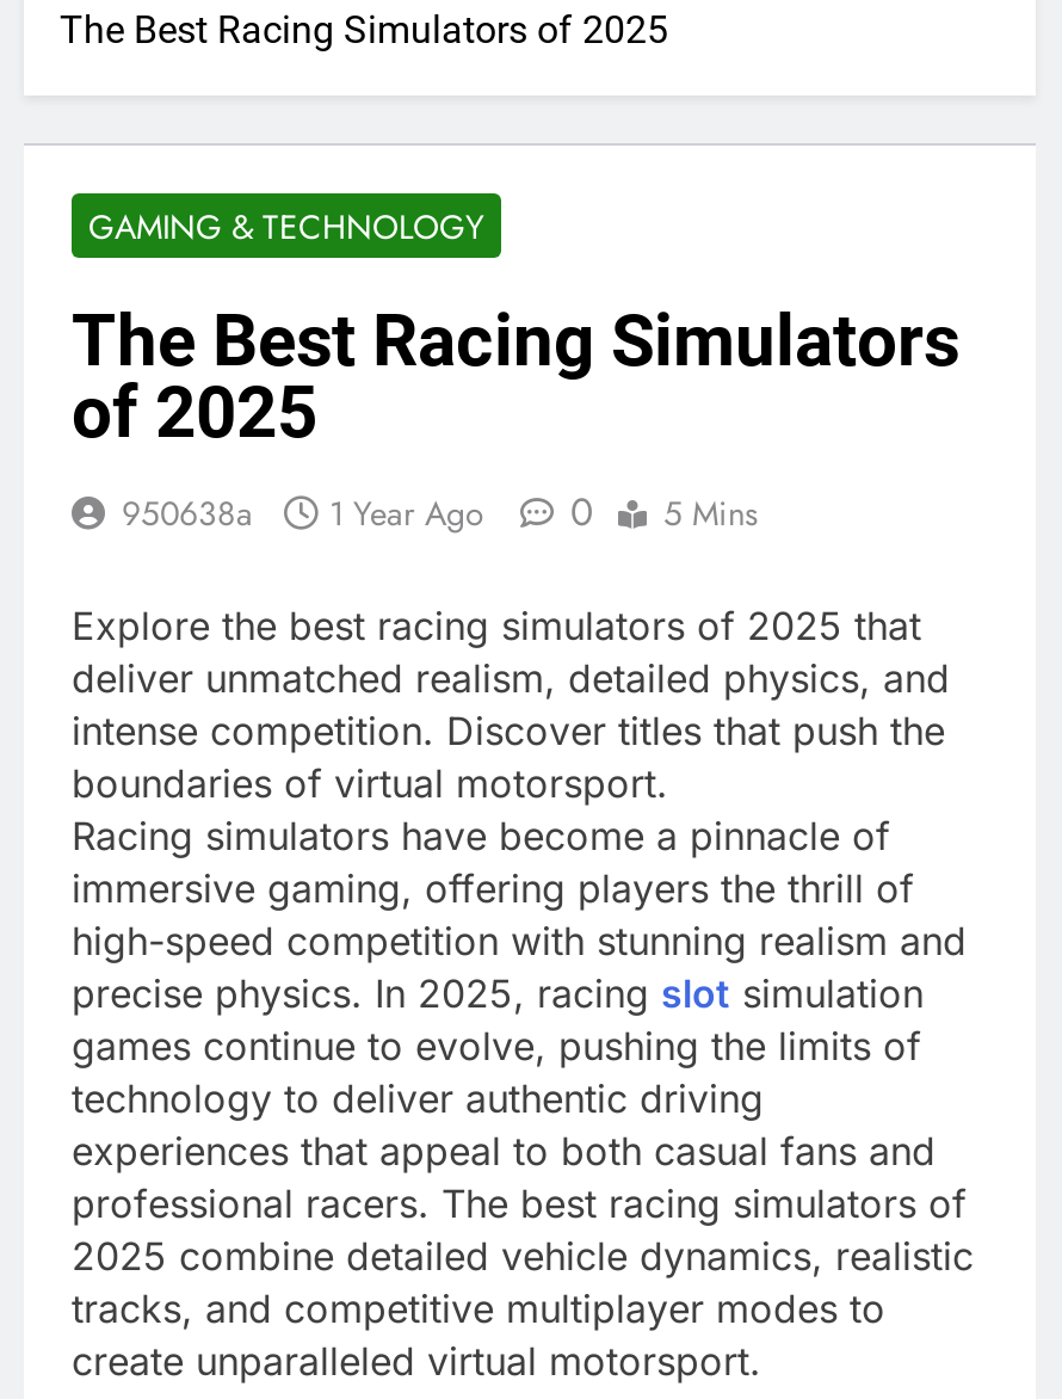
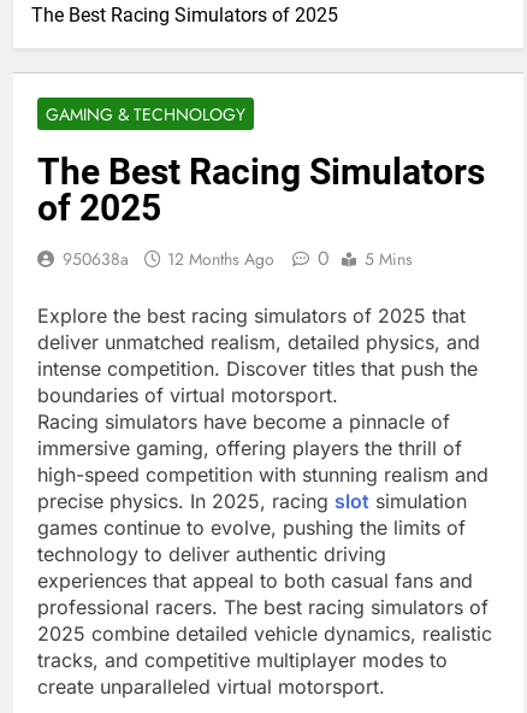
[122,485,759,540] 950638a 1 Year Ago 0 5 Mins -> [63,245,413,272] 950638a 12 Months Ago 0 5 Mins

